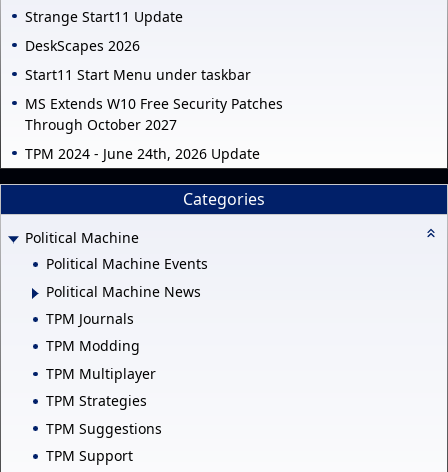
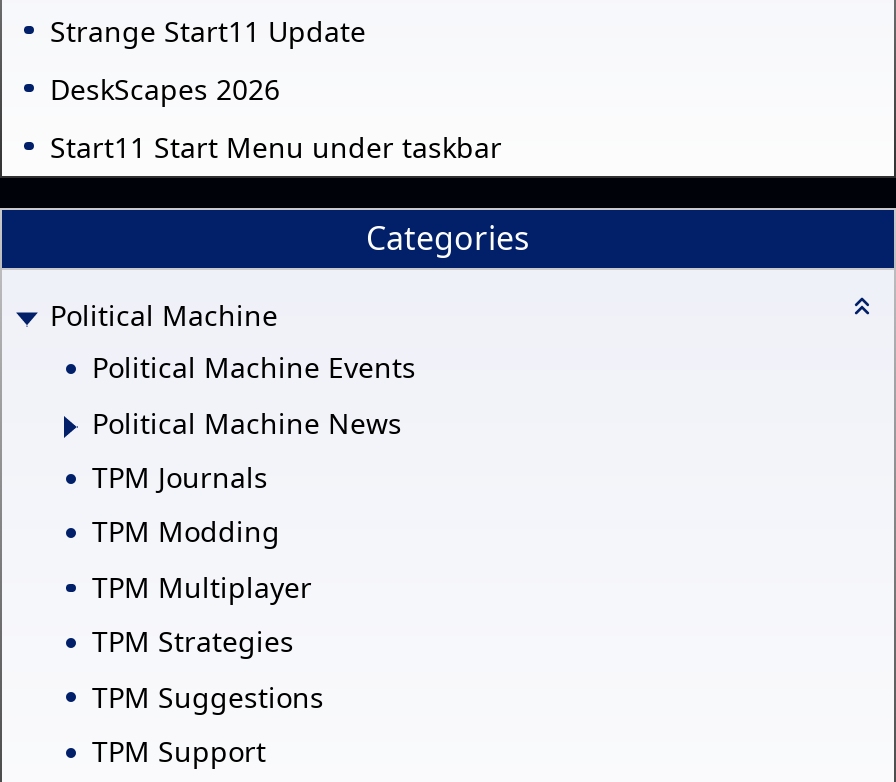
[25,94,283,163] MS Extends W10 Free Security Patches | Through October 2027 | TPM 2024 - June 24th, 2026 Update -> none

